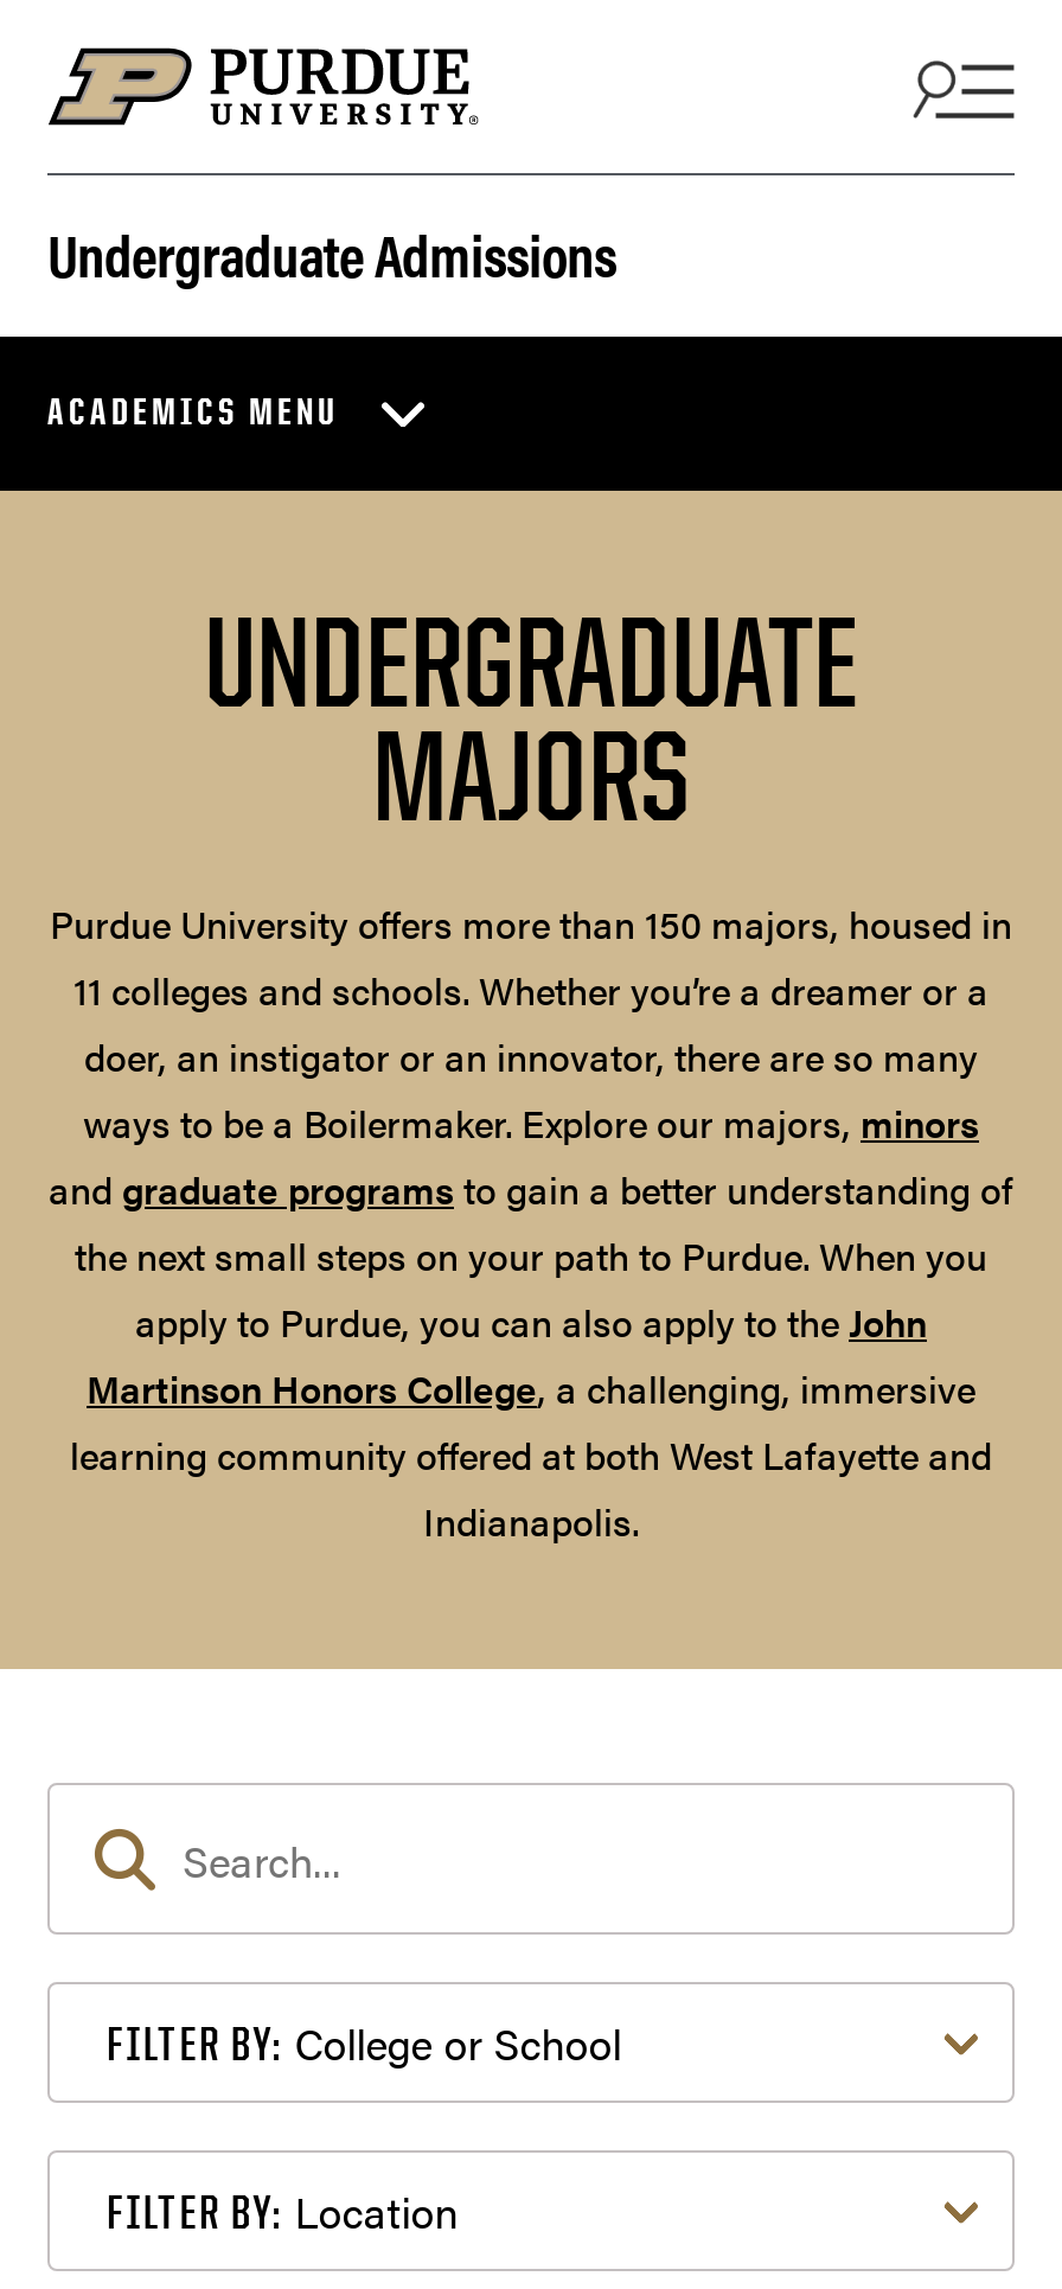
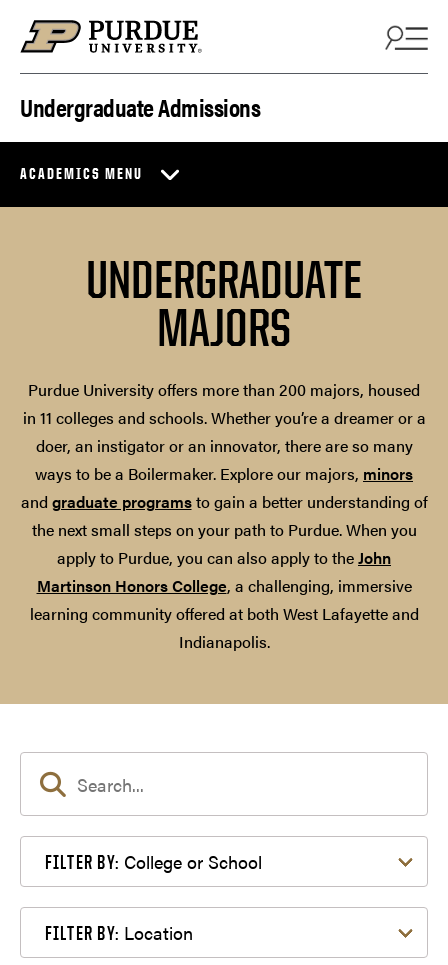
[50,897,1012,1018] Purdue University offers more than 150 majors, housed in | 11 colleges and schools. Whether you’re a dreamer or a -> [22,378,425,429] Purdue University offers more than 200 majors, housed | in 11 colleges and schools. Whether you’re a dreamer or a

